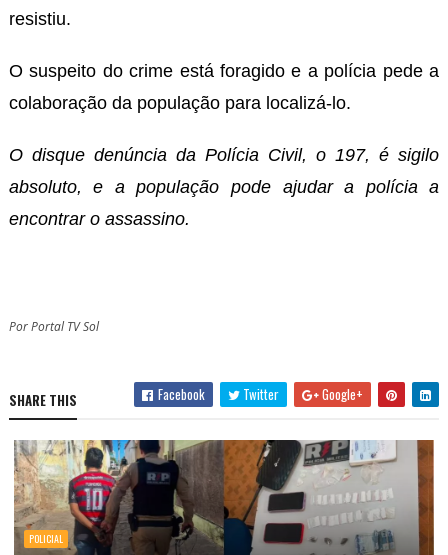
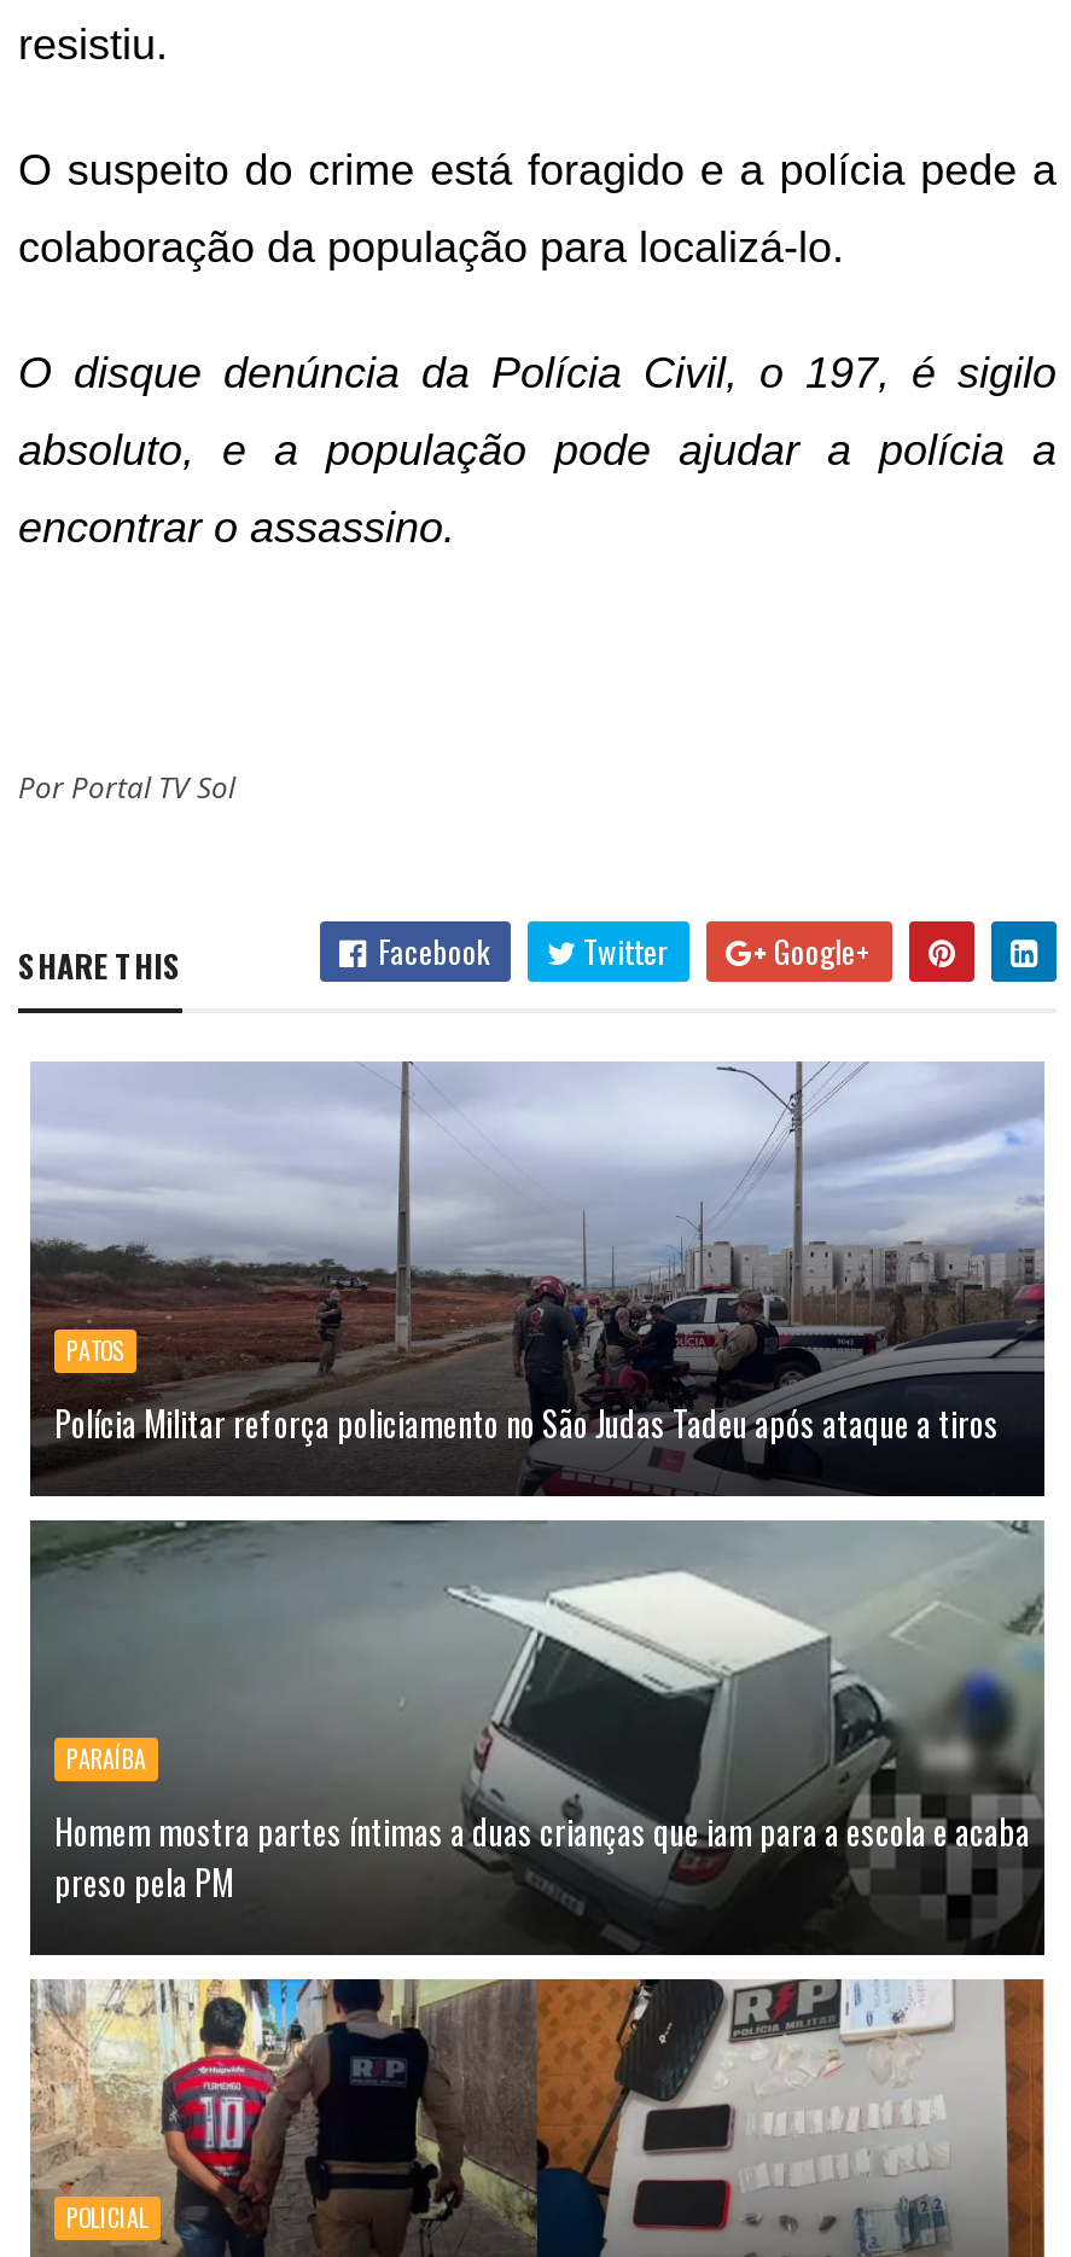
none -> [28,1061,1047,1499] [image] | PATOS | Polícia Militar reforça policiamento no São Judas Tadeu após ataque a tiros
none -> [30,1518,1047,1907] [image] | PARAÍBA | Homem mostra partes íntimas a duas crianças que iam para a escola e acaba | preso pela PM

